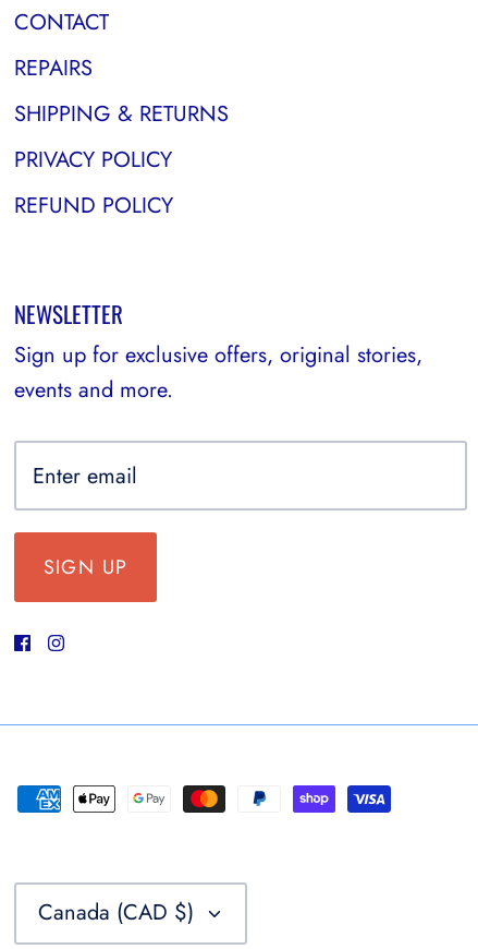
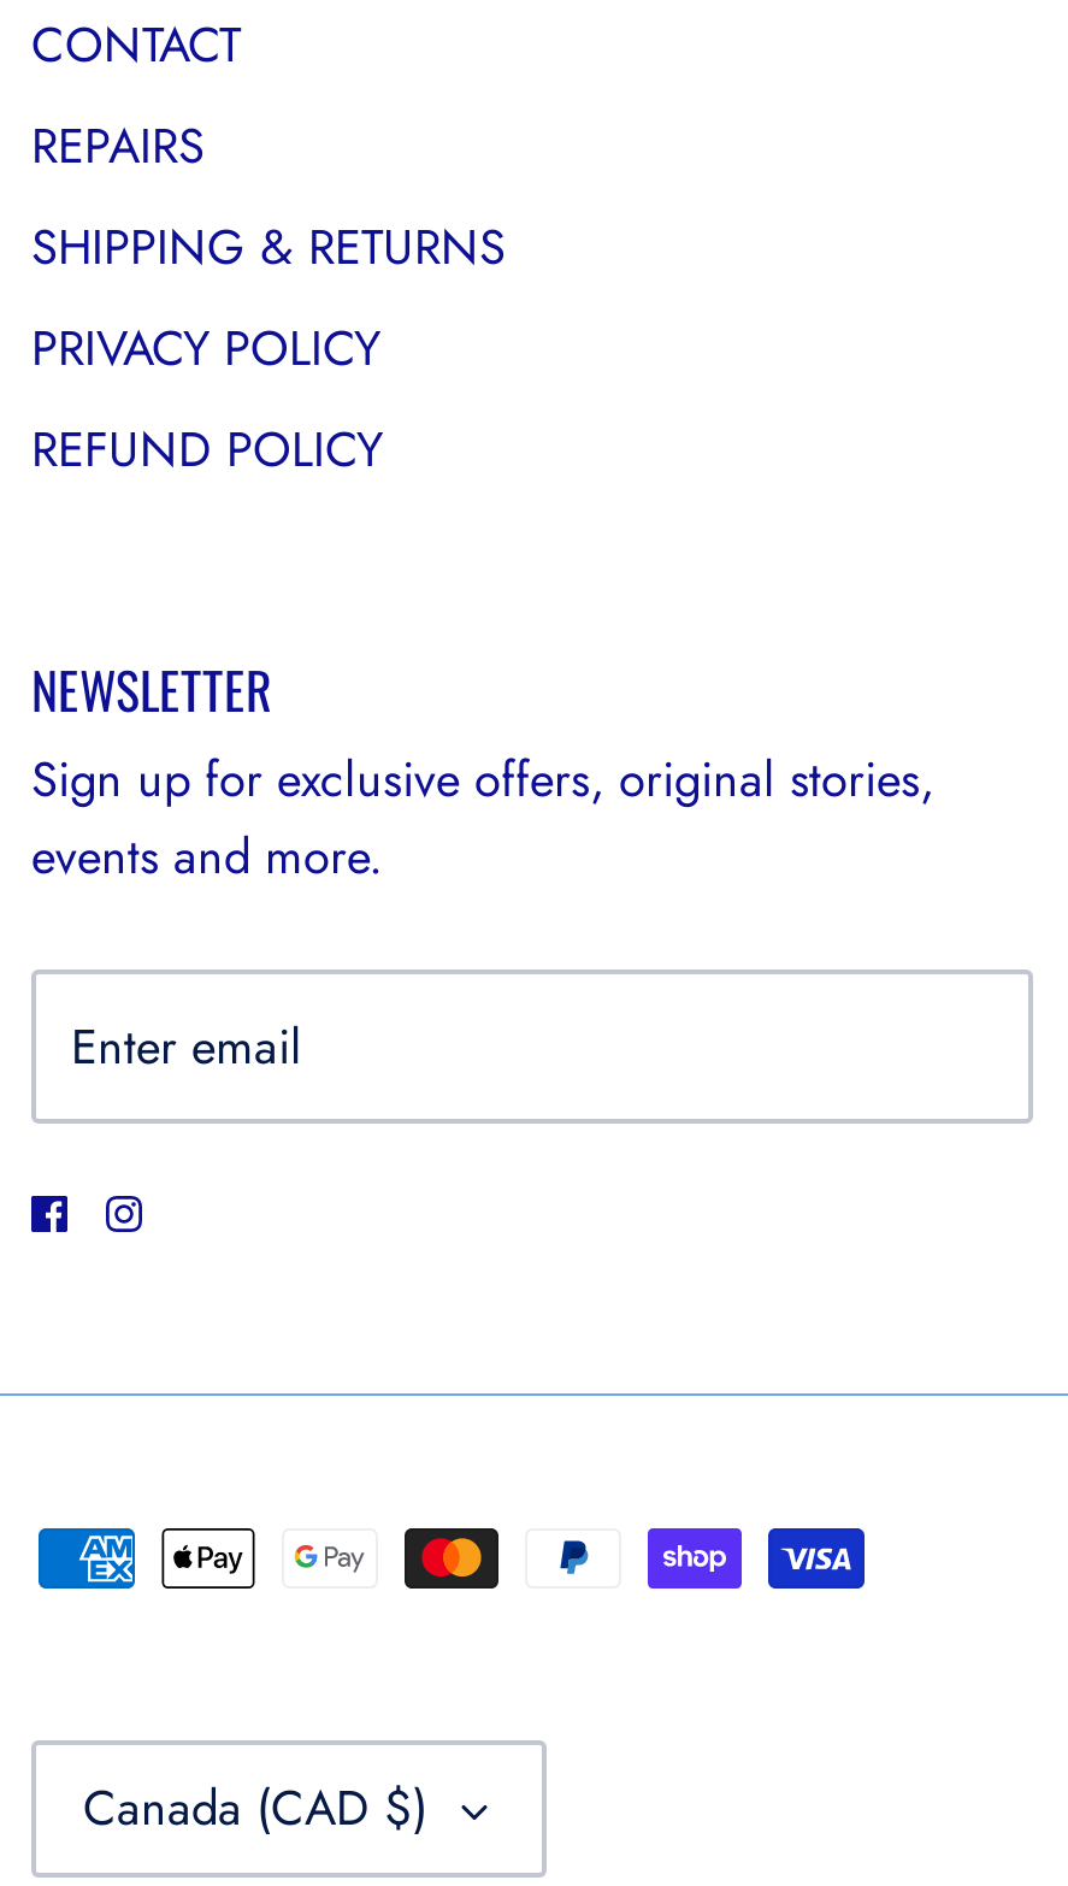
[43,553,128,582] SIGN UP -> none

